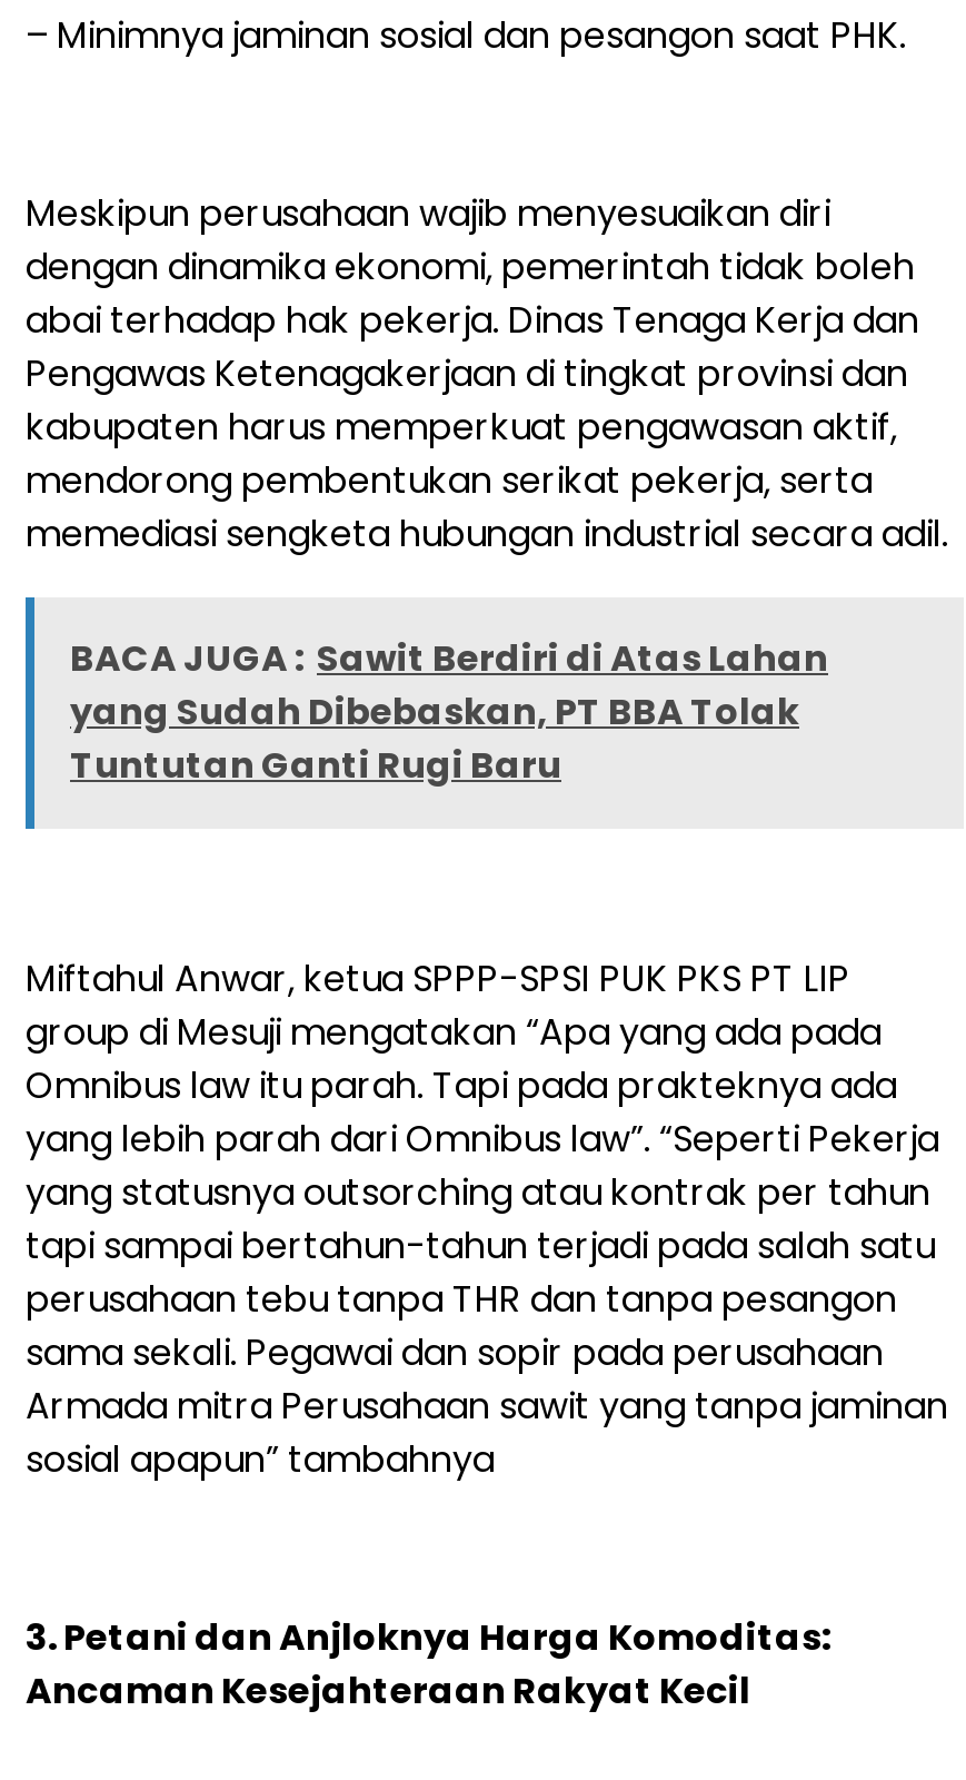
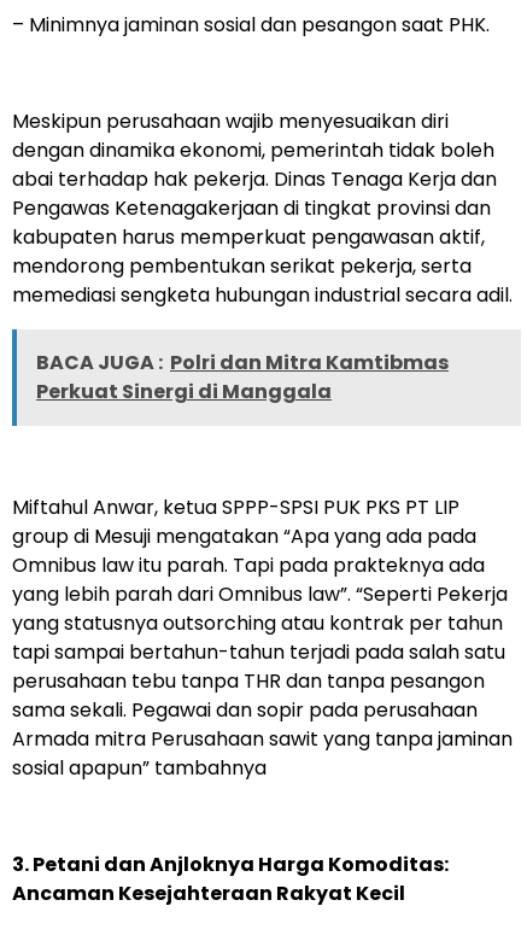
[70,633,828,791] BACA JUGA : Sawit Berdiri di Atas Lahan | yang Sudah Dibebaskan, PT BBA Tolak | Tuntutan Ganti Rugi Baru -> [36,348,449,405] BACA JUGA : Polri dan Mitra Kamtibmas | Perkuat Sinergi di Manggala

